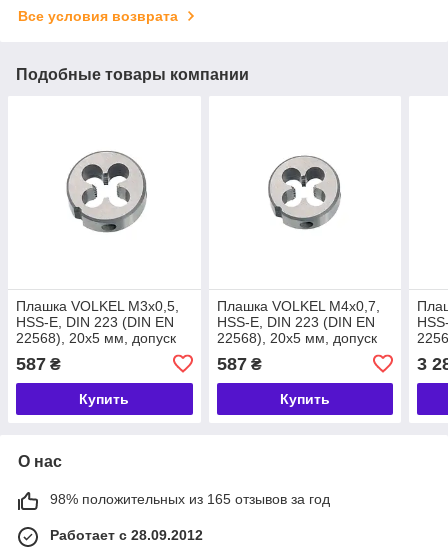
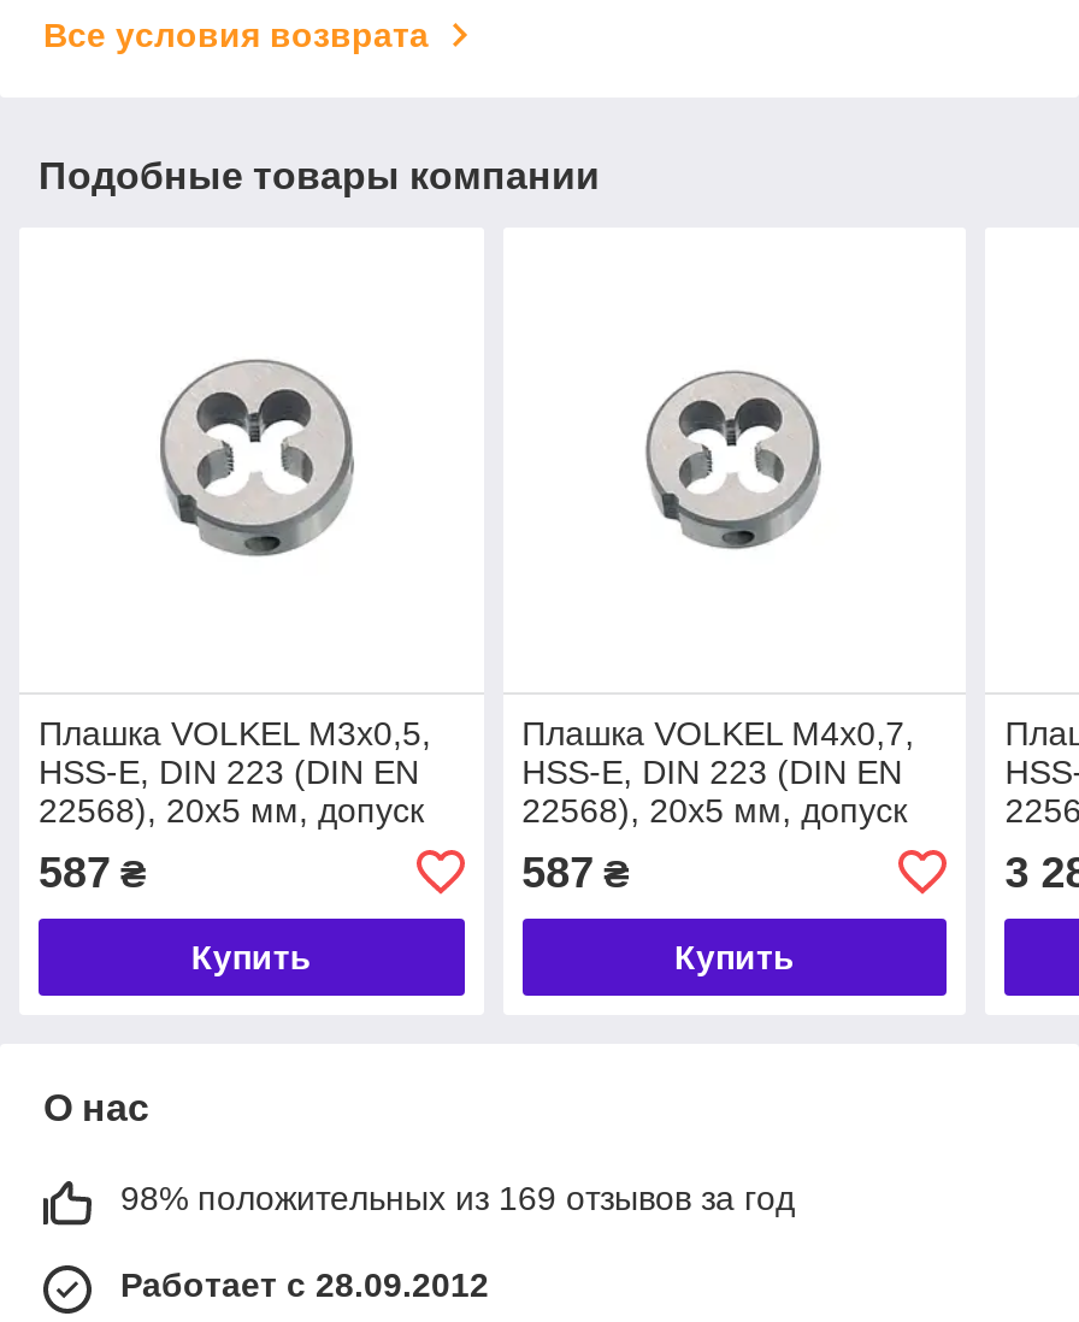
[50,491,330,507] 98% положительных из 165 отзывов за год -> [120,1178,795,1217] 98% положительных из 169 отзывов за год

